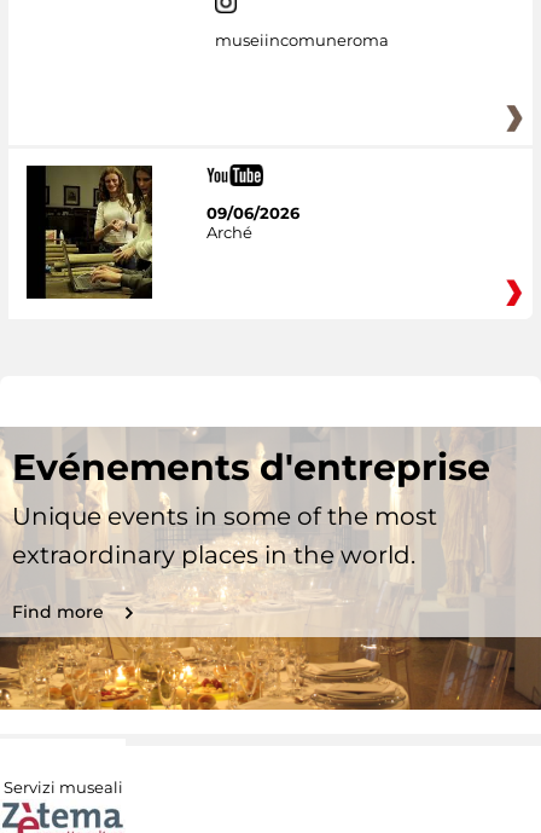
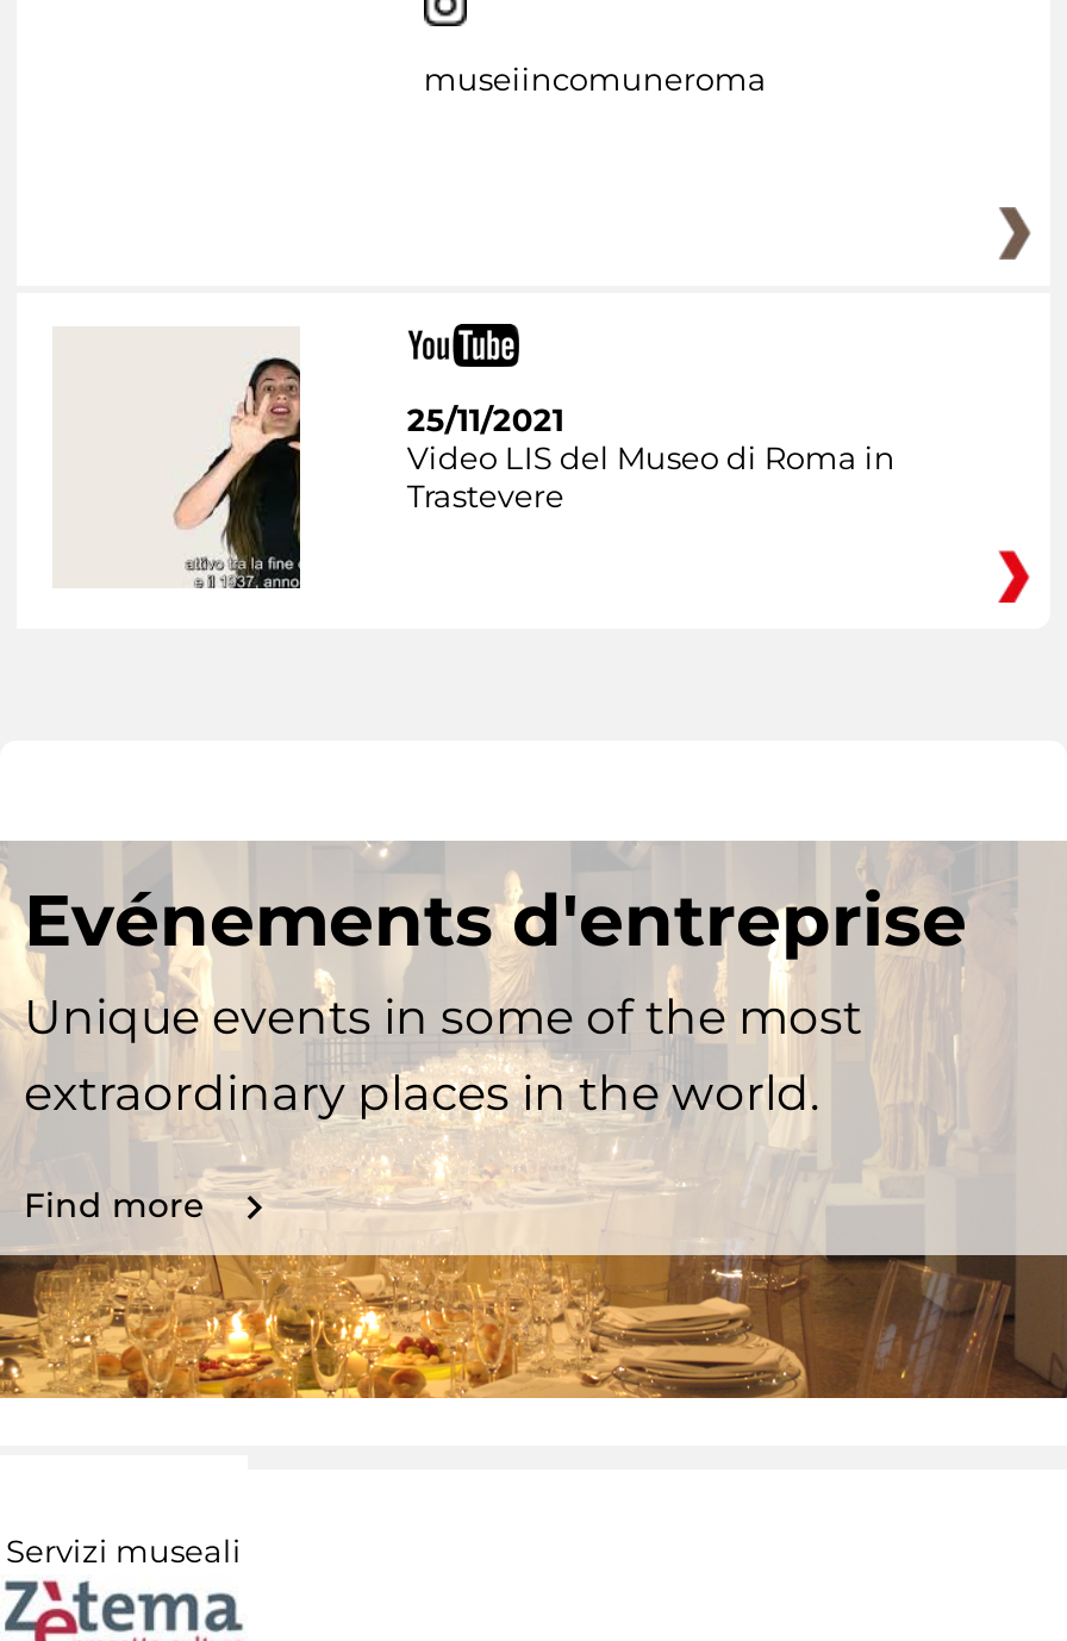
[25,164,153,300] [image] -> [52,326,302,591] [image]
[206,203,299,242] 09/06/2026 | Arché -> [407,401,895,515] 25/11/2021 | Video LIS del Museo di Roma in | Trastevere

